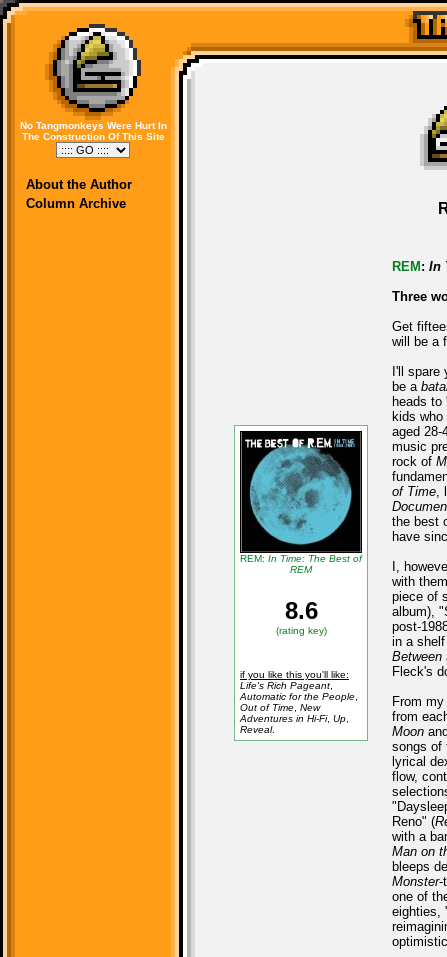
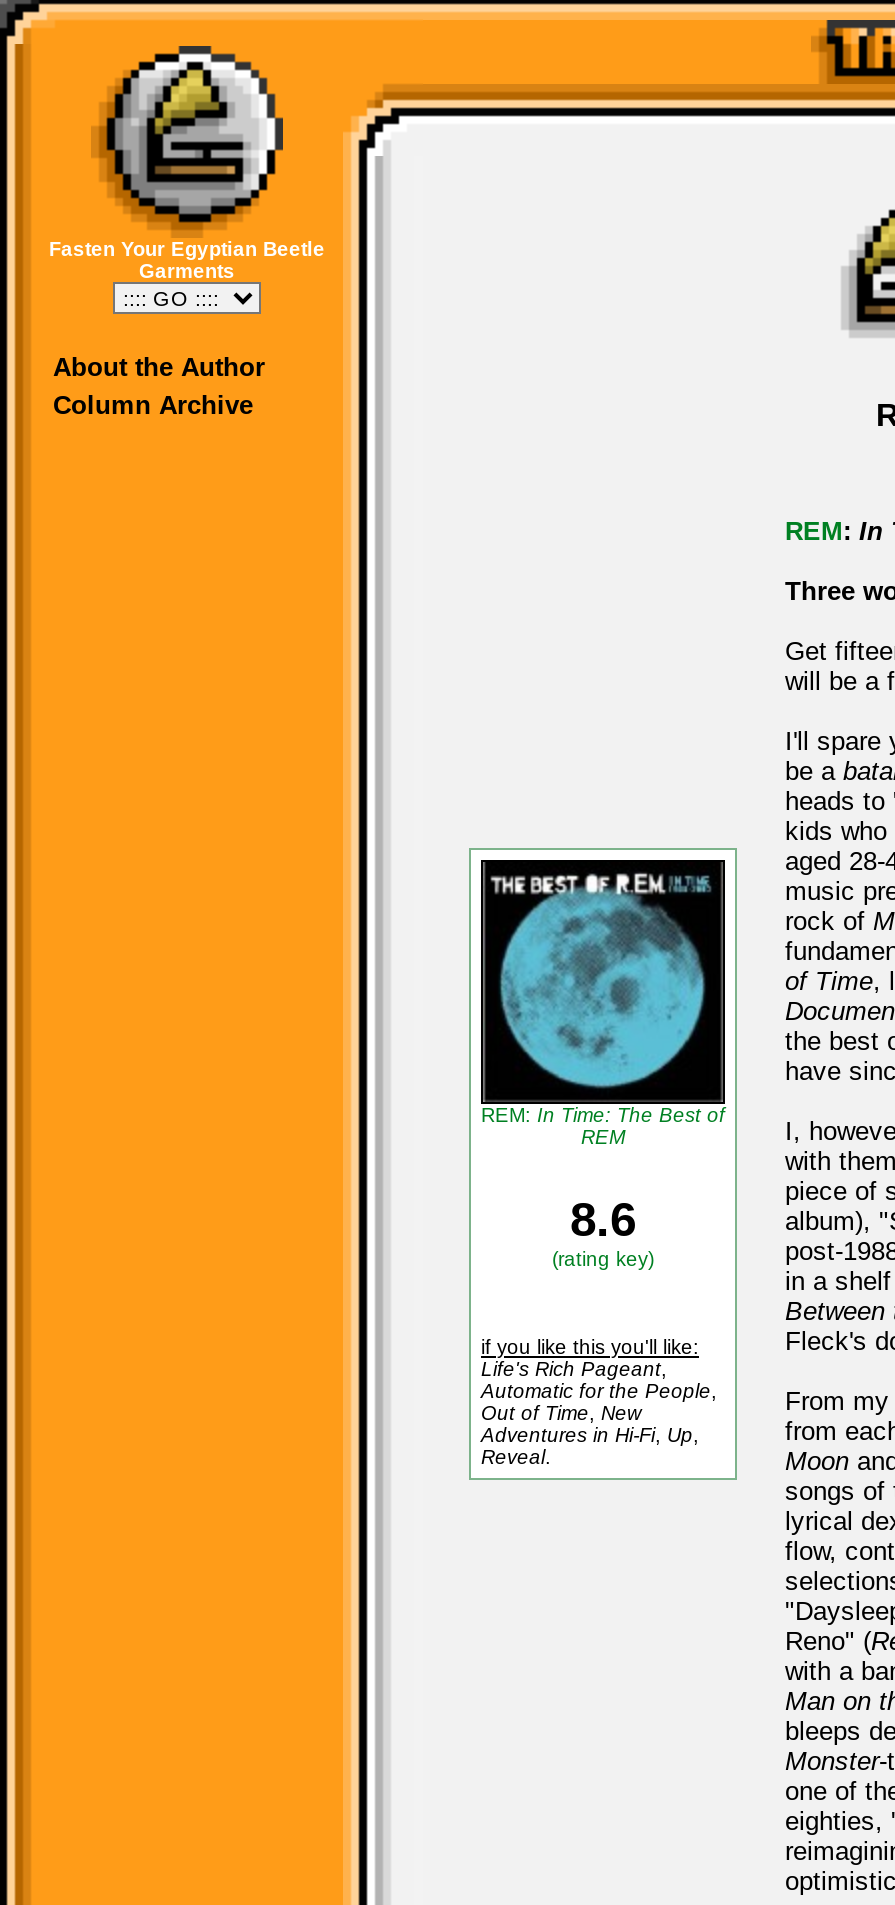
[19,120,166,142] No Tangmonkeys Were Hurt In | The Construction Of This Site -> [49,238,325,282] Fasten Your Egyptian Beetle | Garments

